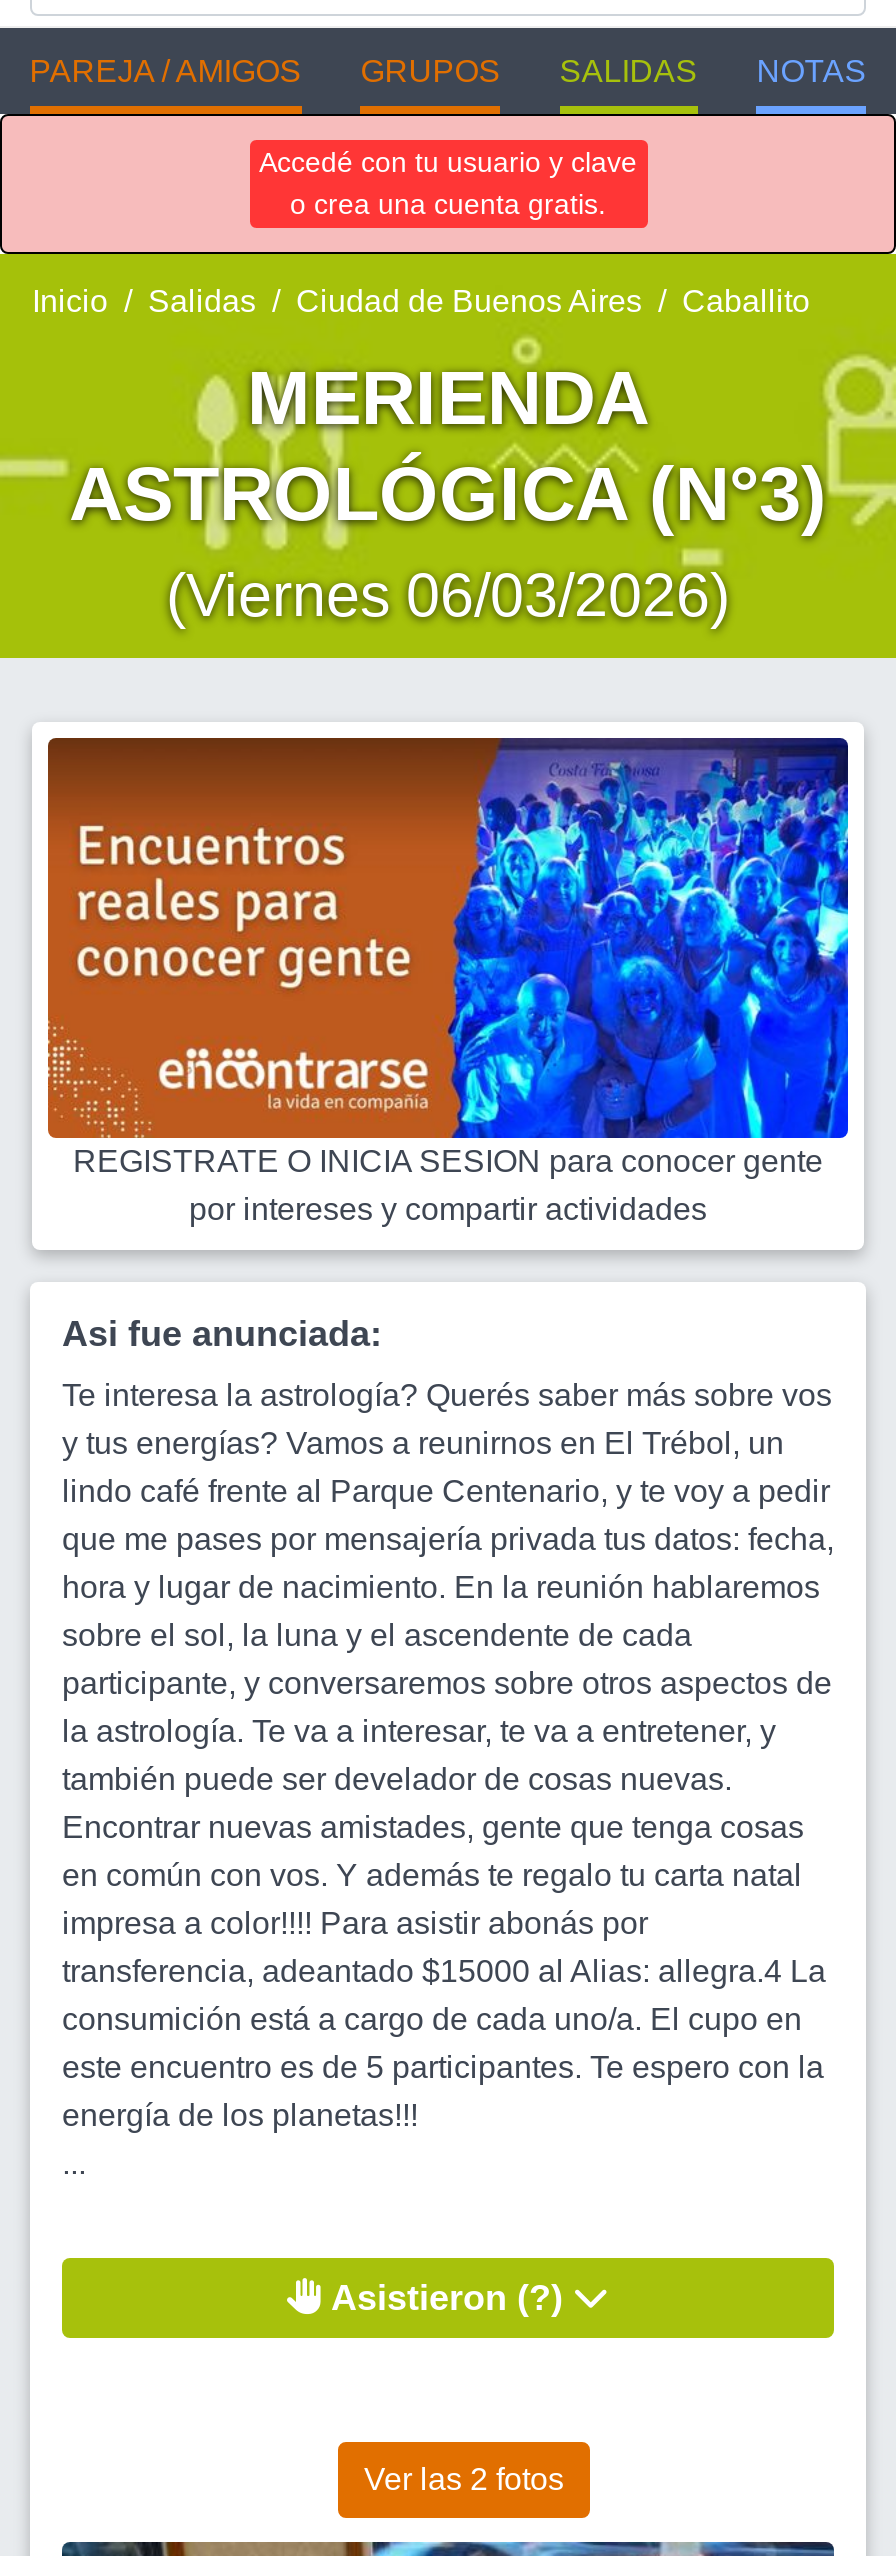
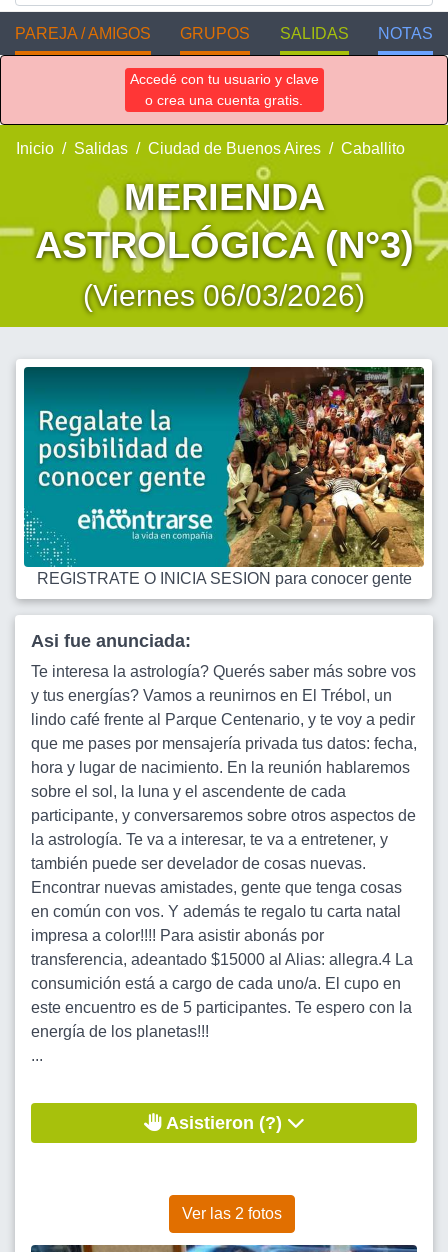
[46,736,850,1140] [image] -> [23,366,425,568] [image]
[189,1192,707,1226] por intereses y compartir actividades -> none

